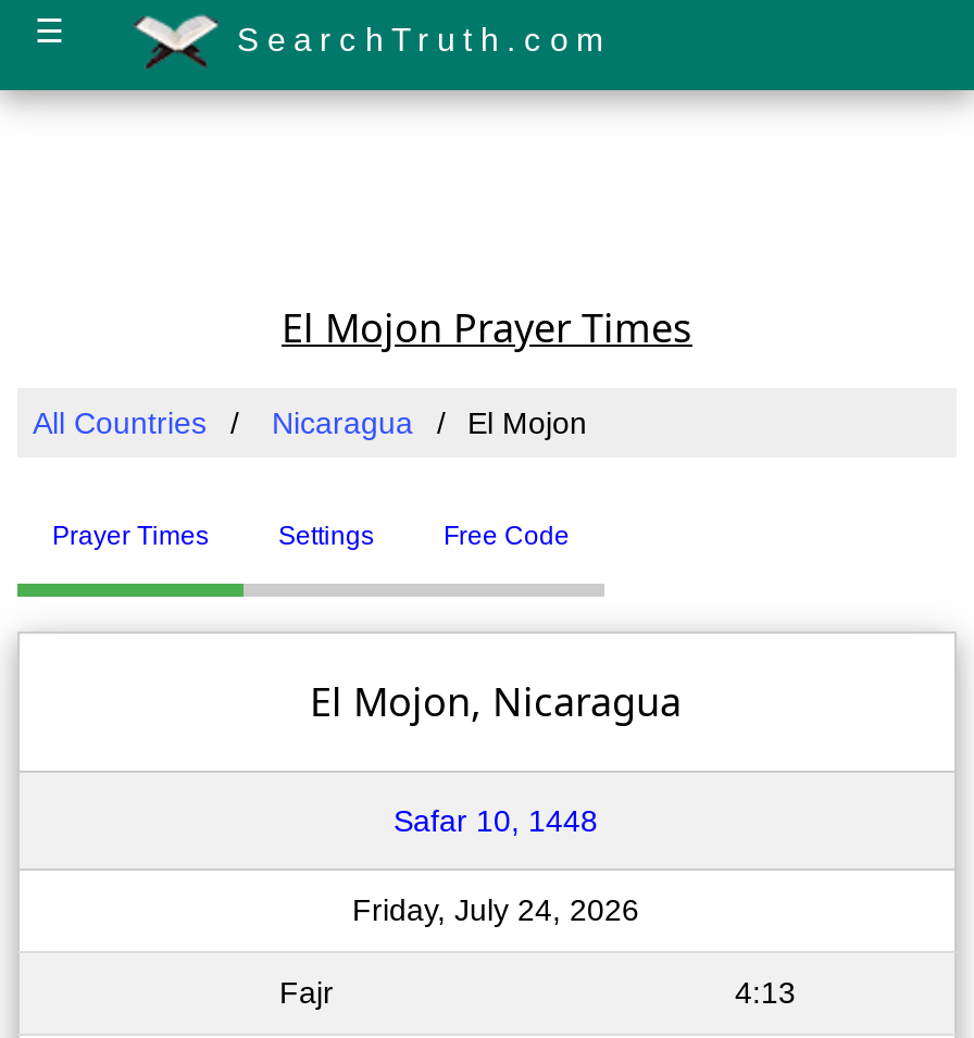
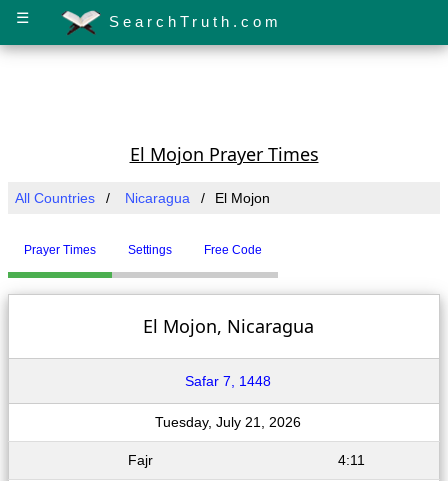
[394,803,598,838] Safar 10, 1448 -> [185,373,271,389] Safar 7, 1448
[352,892,639,927] Friday, July 24, 2026 -> [155,414,301,430] Tuesday, July 21, 2026
[735,975,796,1010] 4:13 -> [337,452,364,468] 4:11

